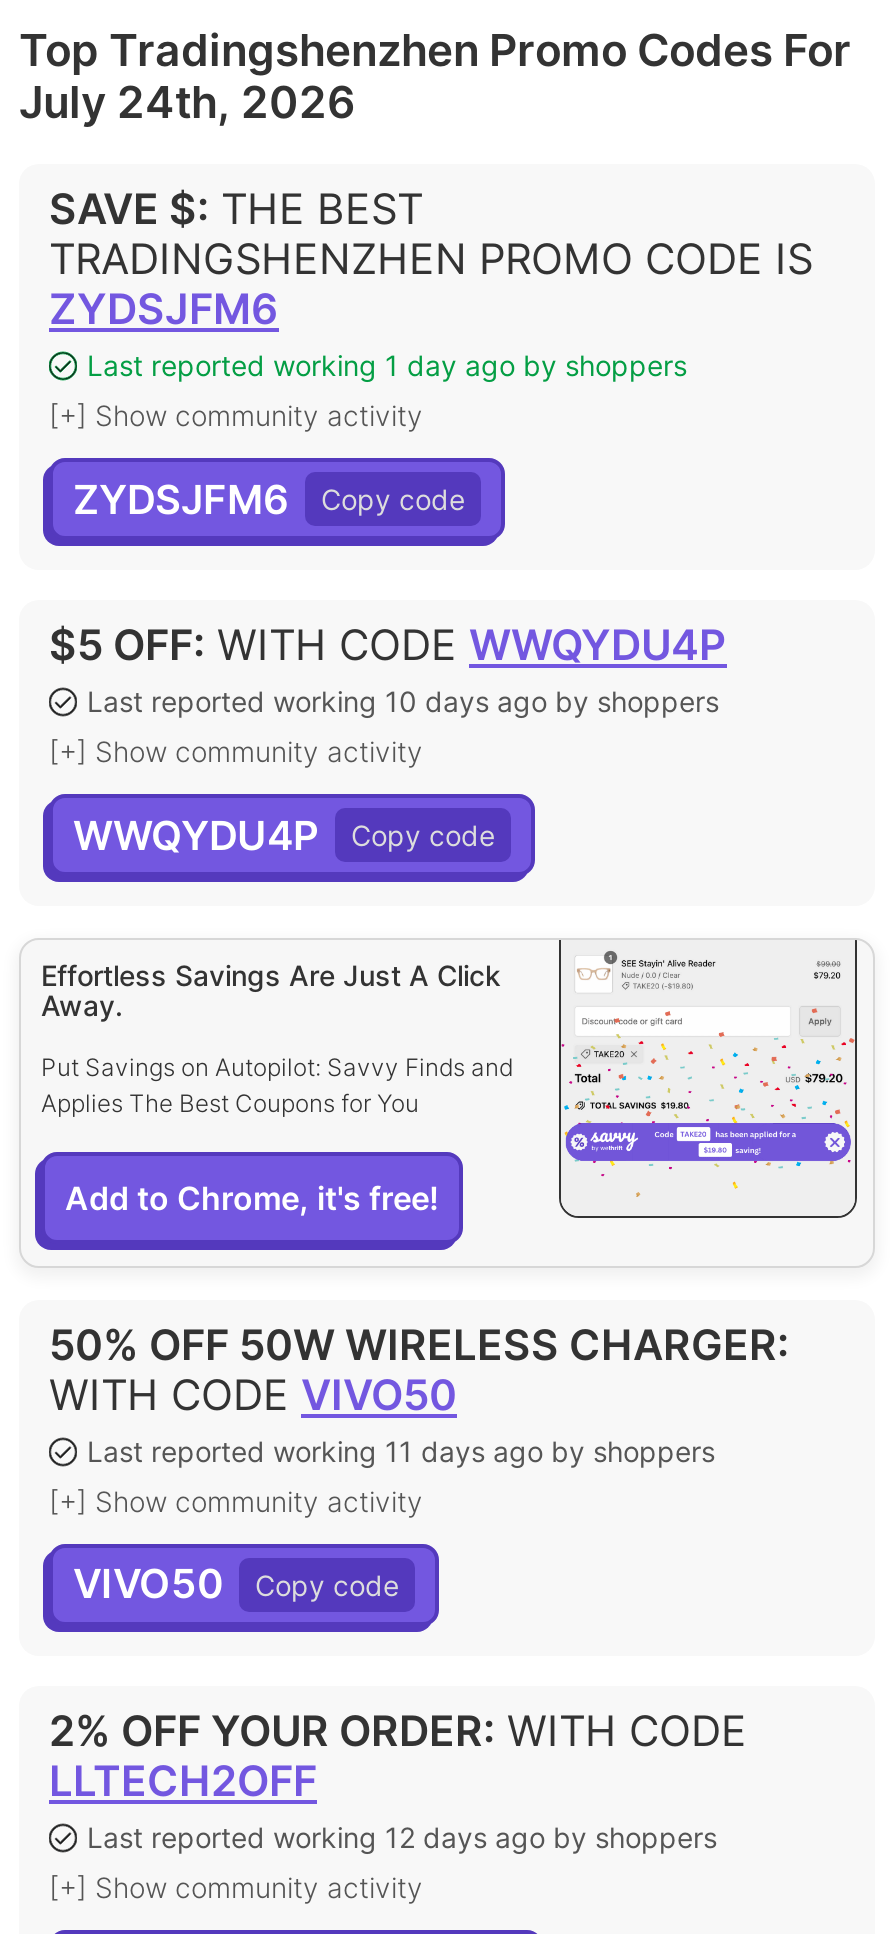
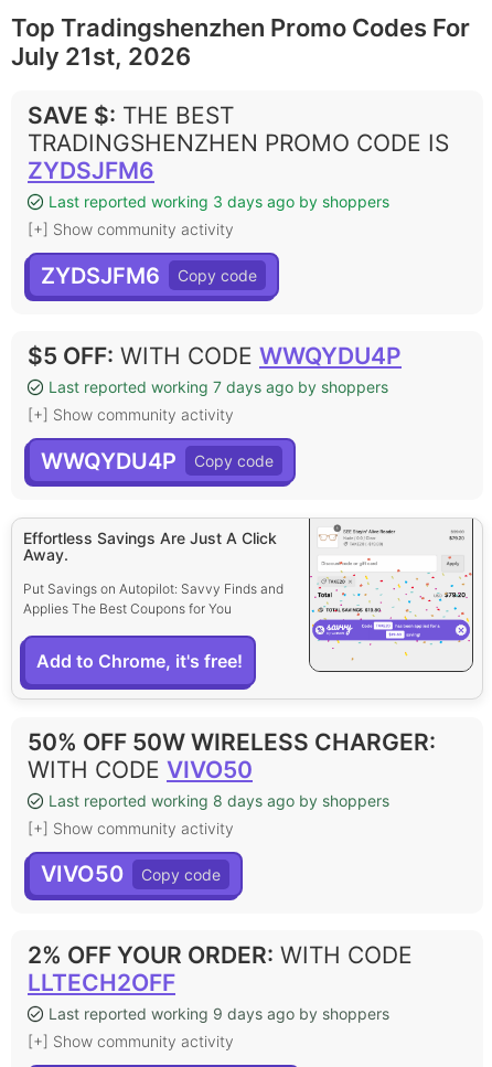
[19,76,355,128] July 24th, 2026 -> [11,42,191,71] July 21st, 2026
[87,348,687,382] Last reported working 1 day ago by shoppers -> [49,192,389,211] Last reported working 3 days ago by shoppers
[87,684,719,718] Last reported working 10 days ago by shoppers -> [49,378,388,396] Last reported working 7 days ago by shoppers
[87,1434,715,1468] Last reported working 11 days ago by shoppers -> [49,791,389,810] Last reported working 8 days ago by shoppers
[87,1820,717,1854] Last reported working 12 days ago by shoppers -> [49,1004,389,1023] Last reported working 9 days ago by shoppers

